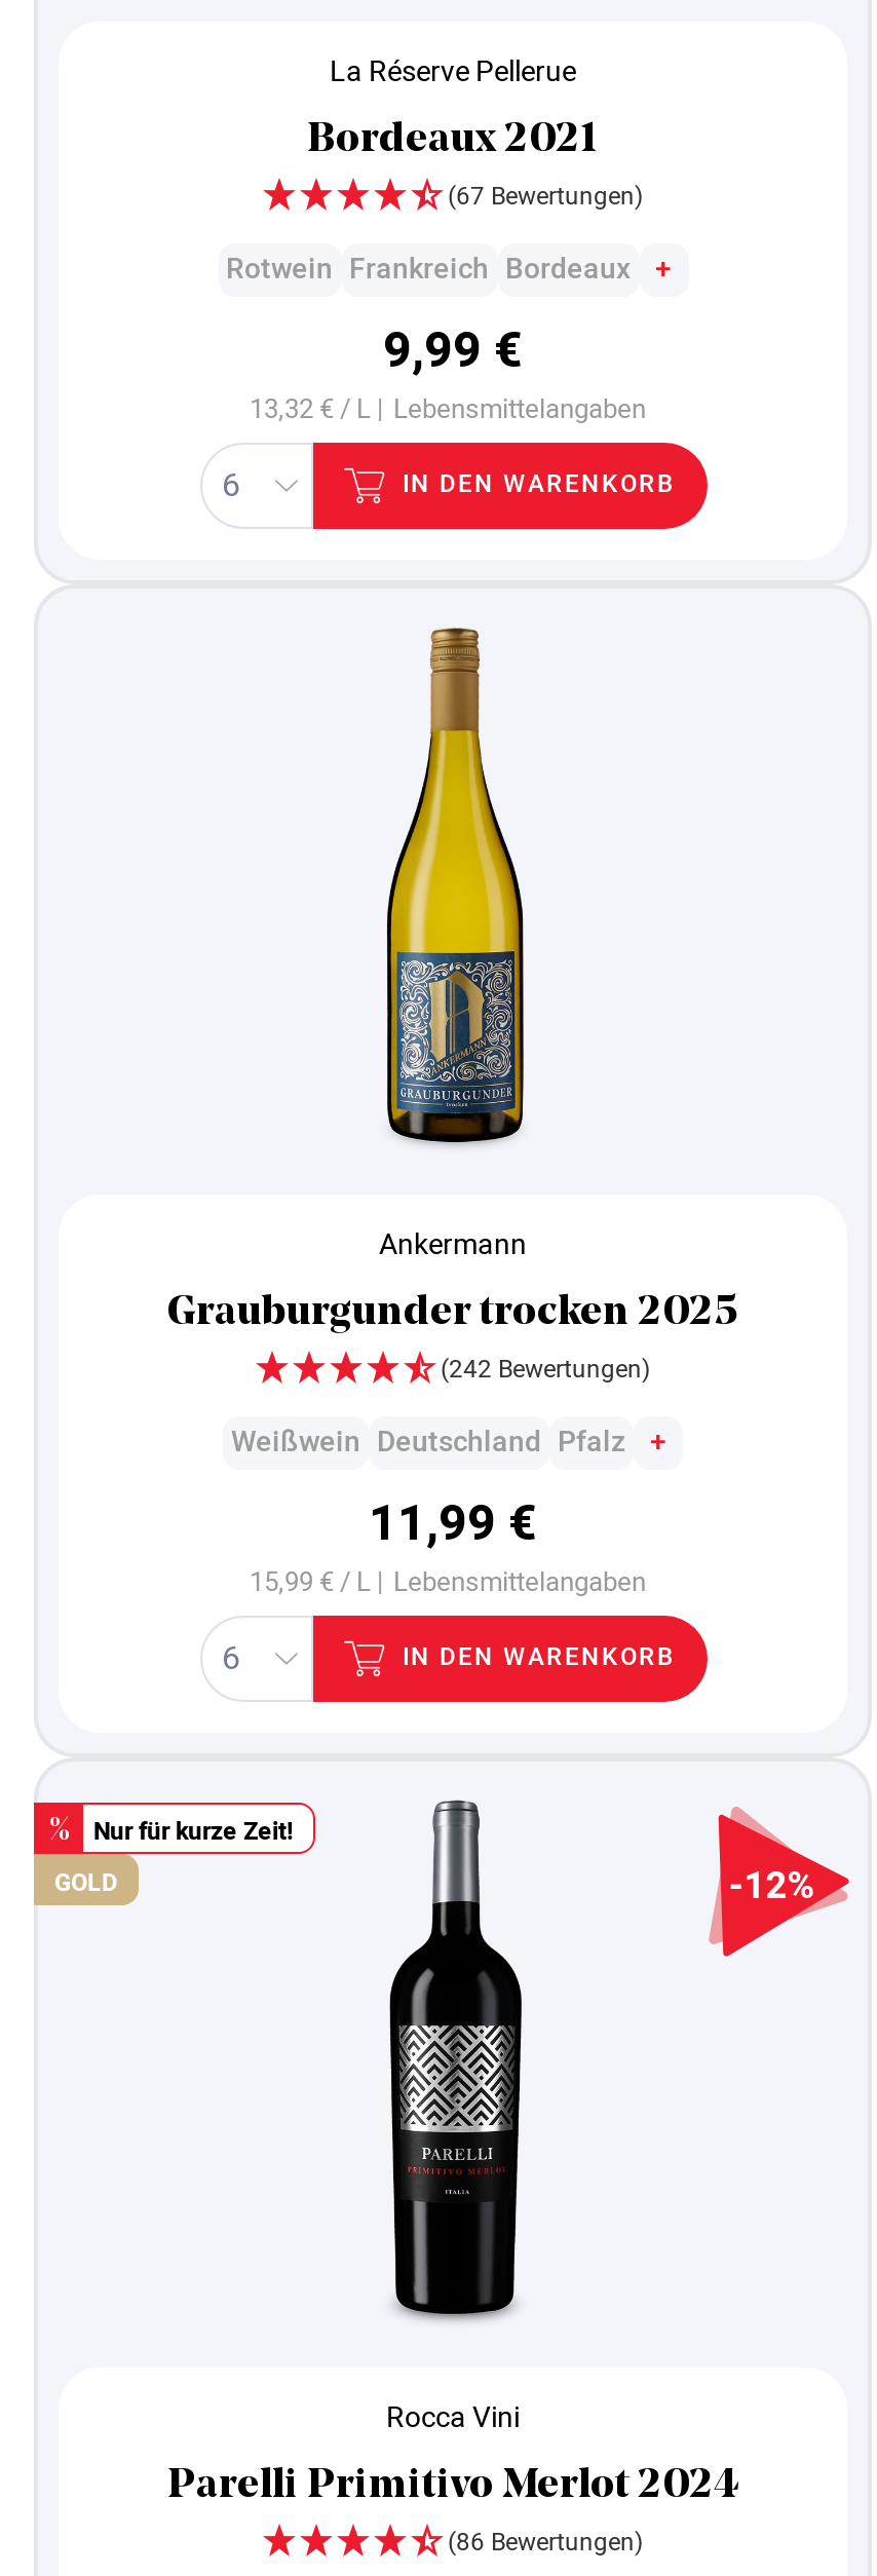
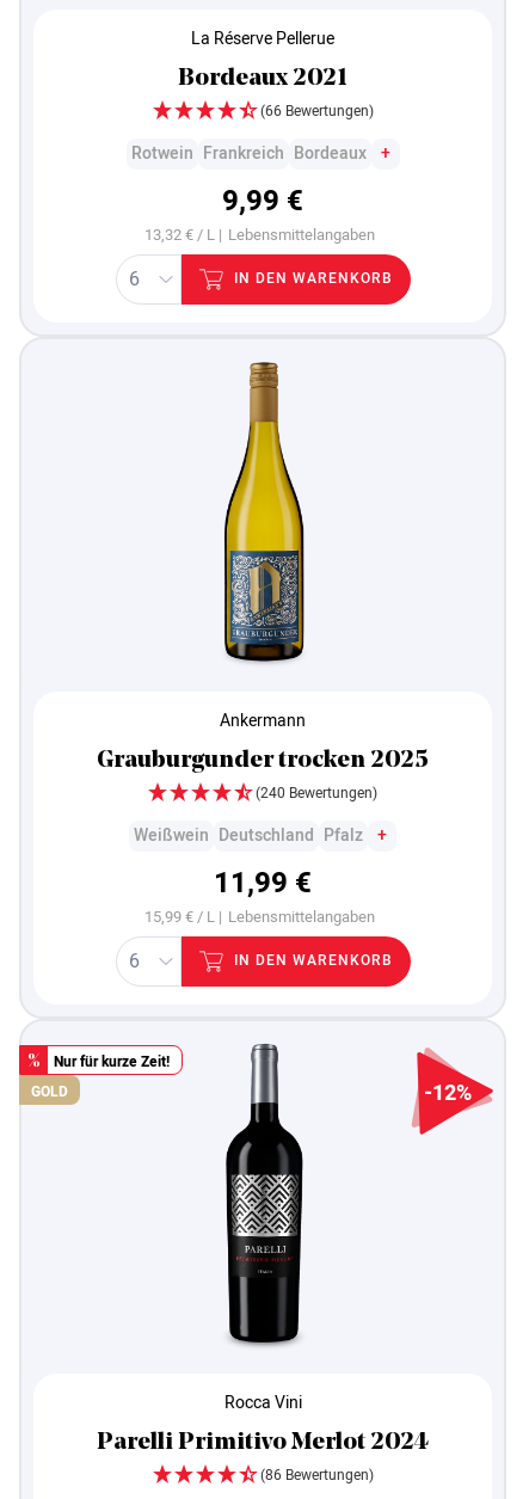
[448,178,643,215] (67 Bewertungen) -> [260,100,373,122] (66 Bewertungen)
[441,1351,650,1388] (242 Bewertungen) -> [256,782,377,804] (240 Bewertungen)

